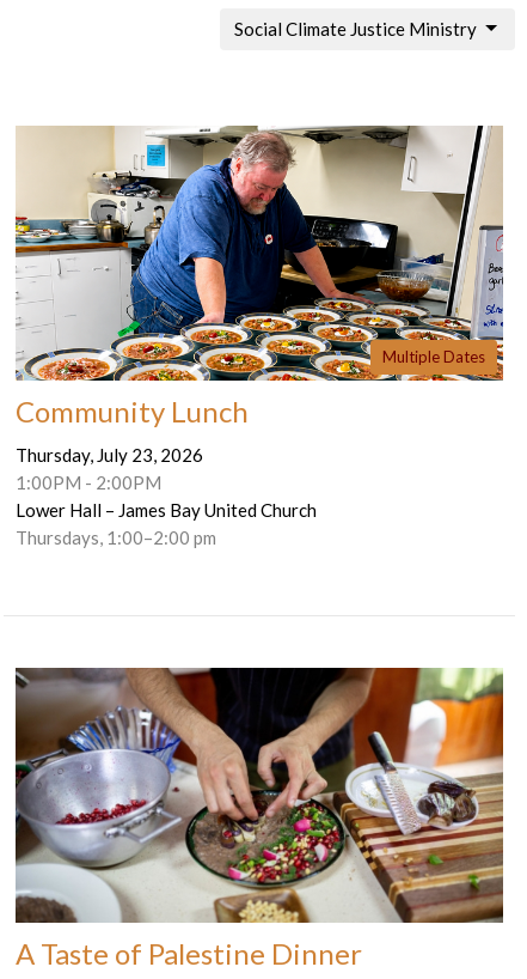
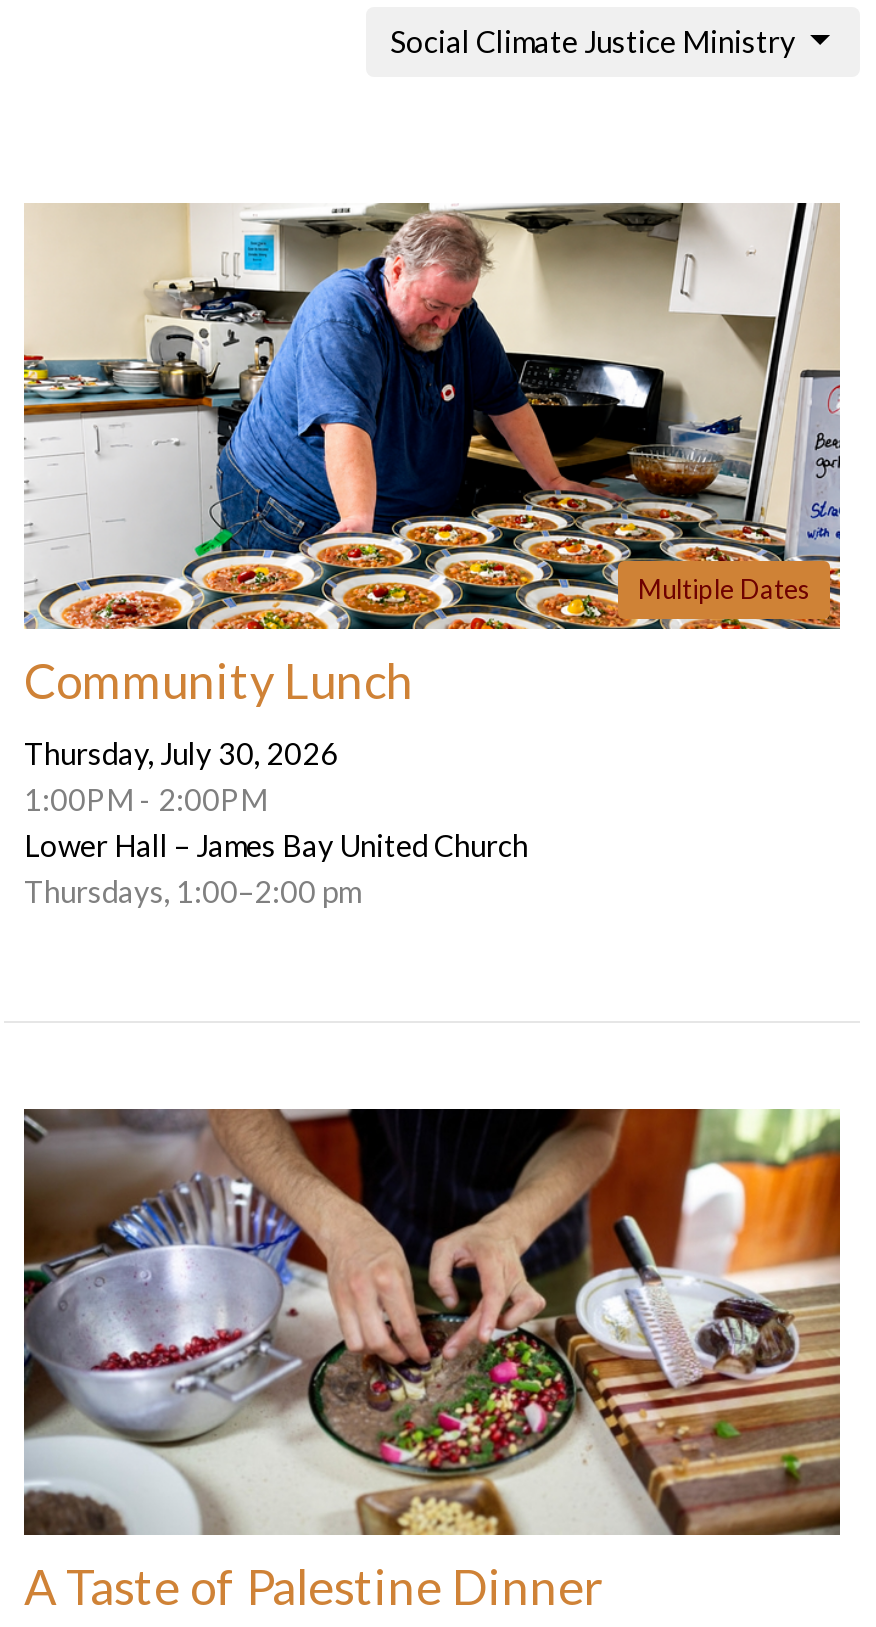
[16,444,203,465] Thursday, July 23, 2026 -> [24,735,338,771] Thursday, July 30, 2026

